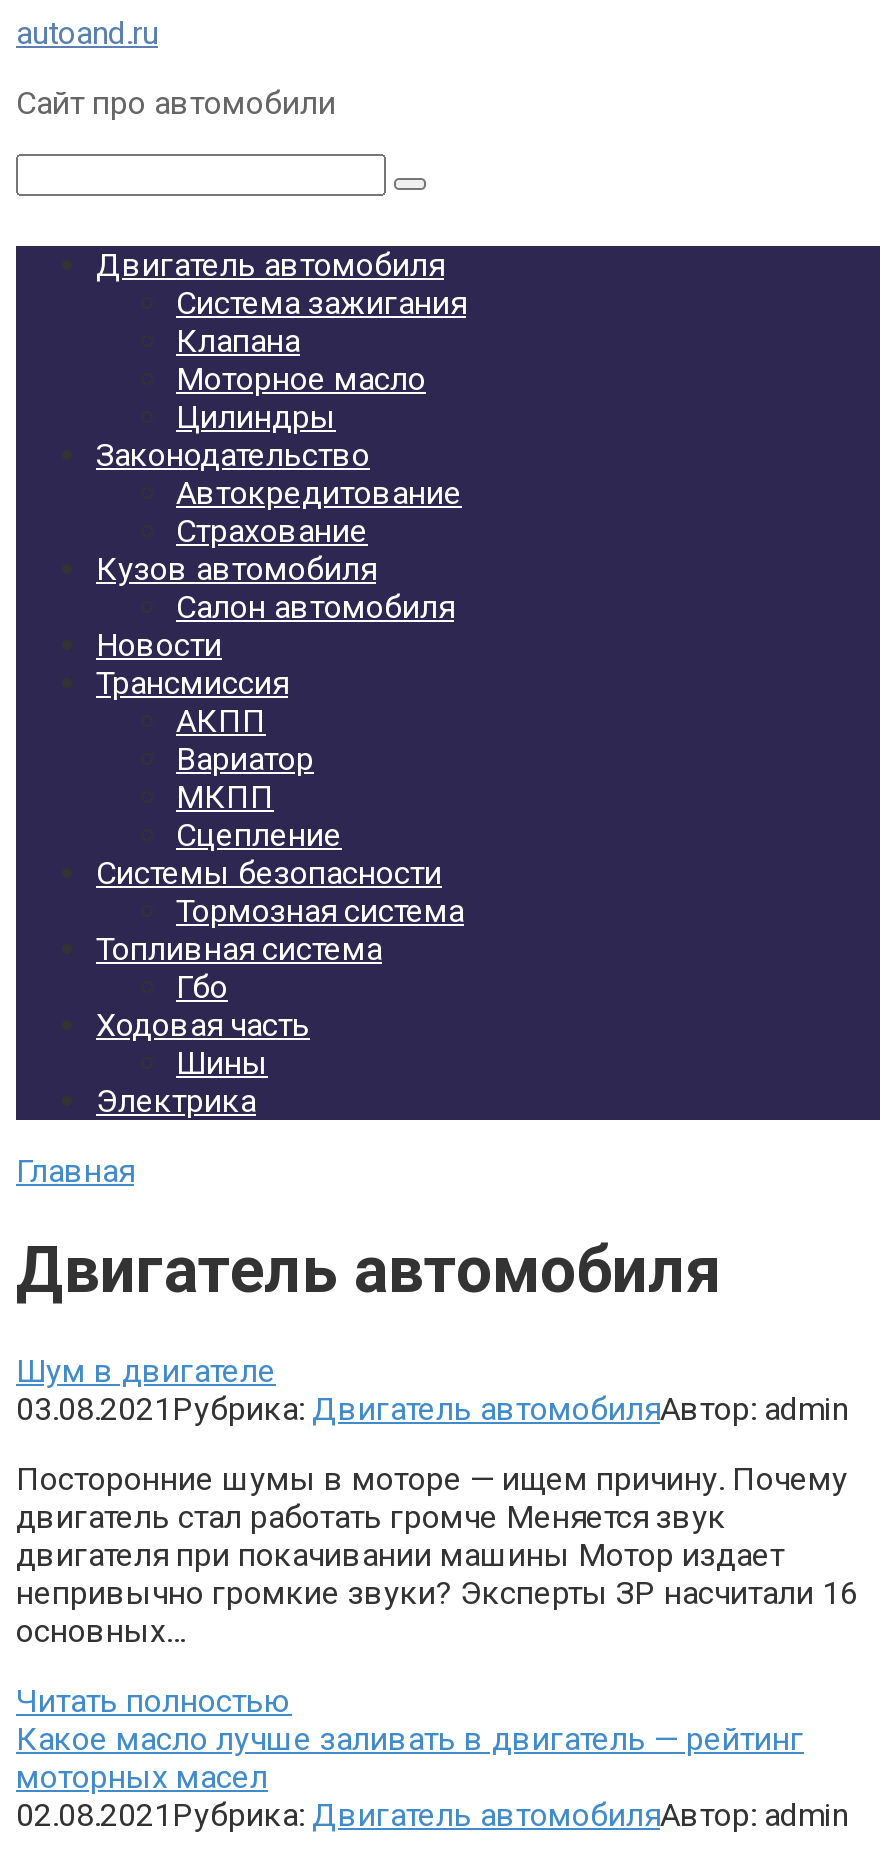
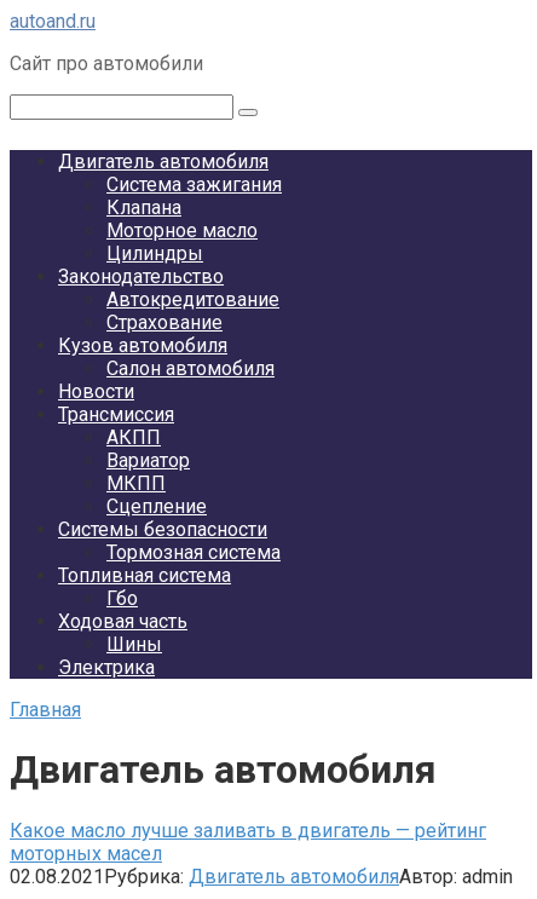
[16,1352,858,1720] Шум в двигателе | 03.08.2021 Рубрика: Двигатель автомобиляАвтор: admin | Посторонние шумы в моторе — ищем причину. Почему | двигатель стал работать громче Меняется звук | двигателя при покачивании машины Мотор издает | непривычно громкие звуки? Эксперты ЗР насчитали 16 | основных… | Читать полностью -> none

